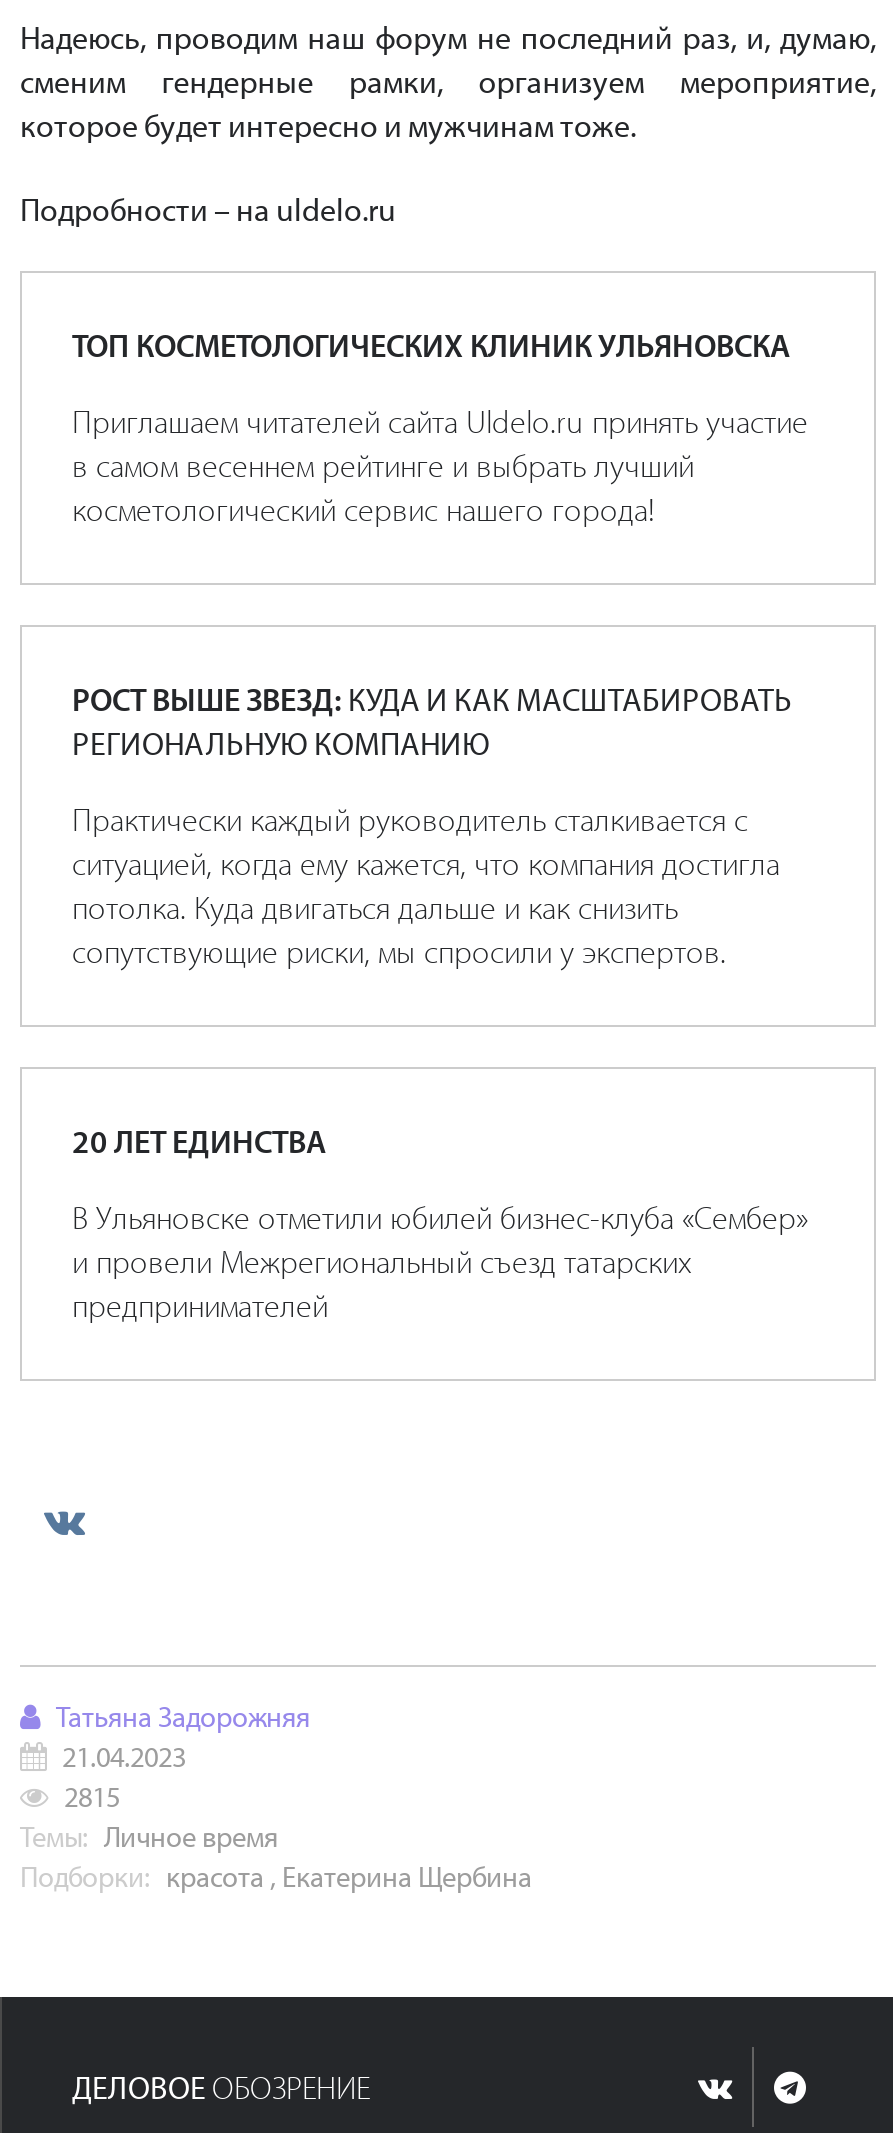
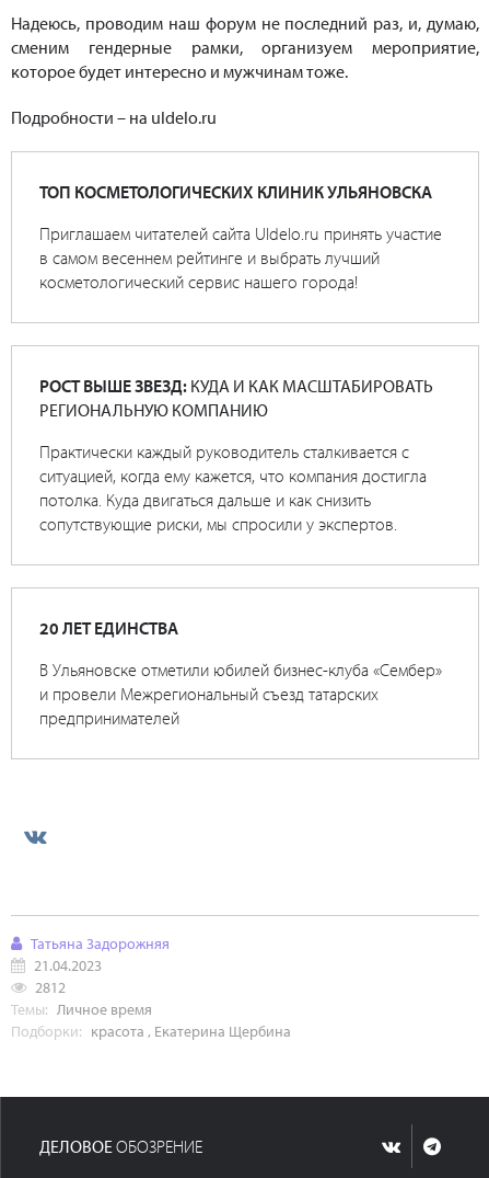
[58,1776,120,1814] 2815 -> [32,976,66,997] 2812

